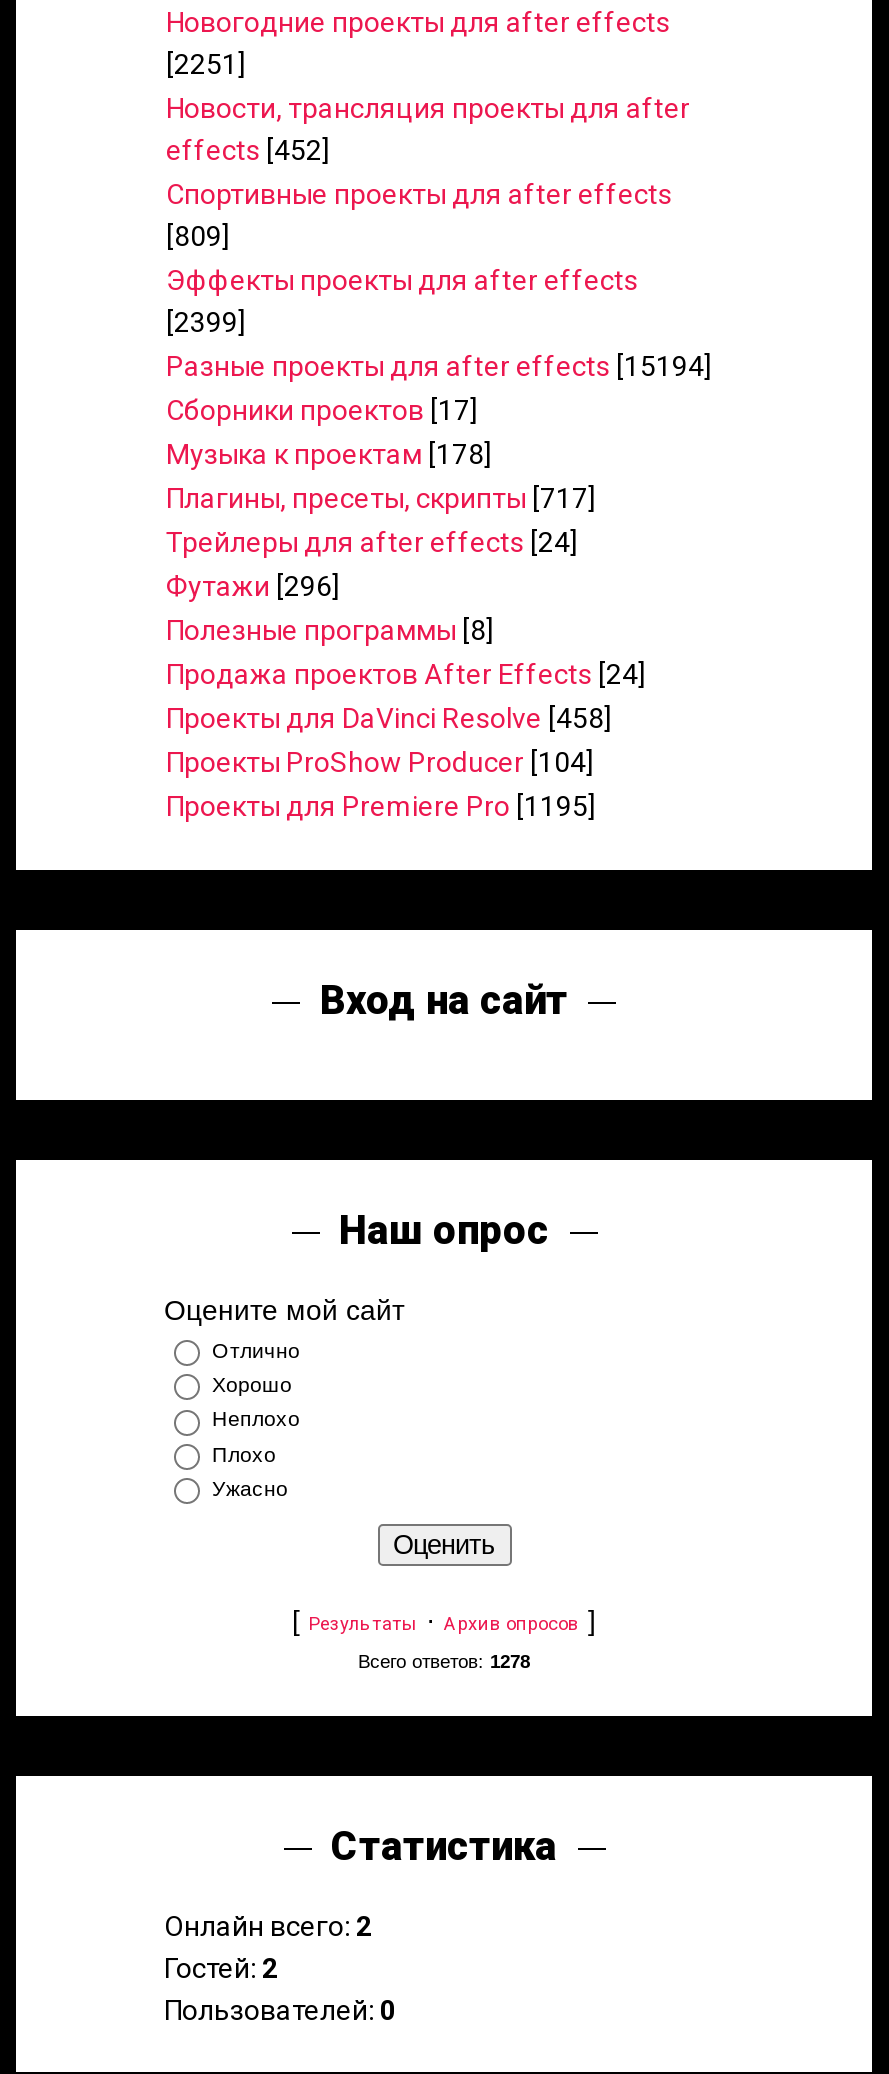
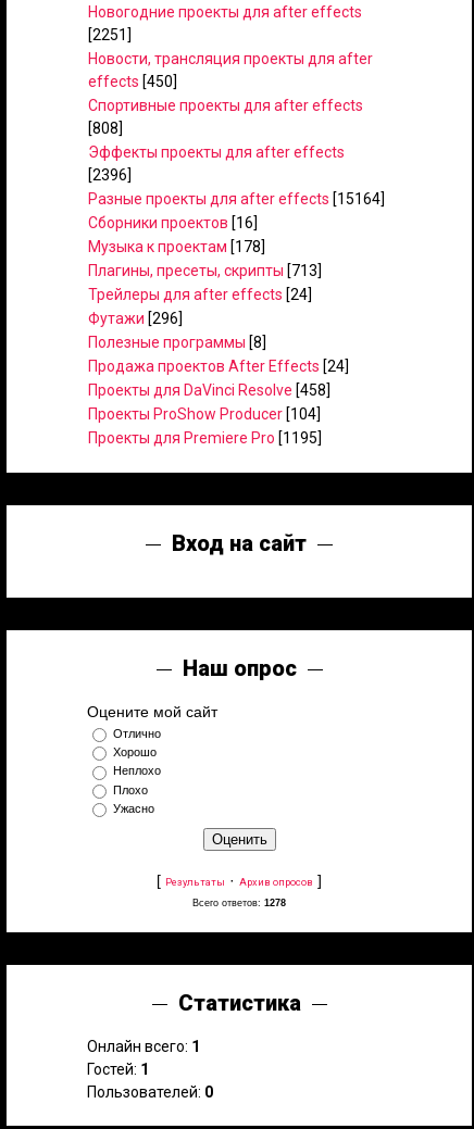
[166,134,330,166] effects [452] -> [88,73,177,90] effects [450]
[166,220,230,252] [809] -> [88,120,123,137] [808]
[166,306,246,338] [2399] -> [88,166,132,184] [2396]
[166,350,712,382] Разные проекты для after effects [15194] -> [88,190,385,208] Разные проекты для after effects [15164]
[166,394,478,426] Сборники проектов [17] -> [88,214,258,231] Сборники проектов [16]
[166,482,596,514] Плагины, пресеты, скрипты [717] -> [88,262,322,279] Плагины, пресеты, скрипты [713]
[164,1910,372,1942] Онлайн всего: 2 -> [87,1038,200,1055] Онлайн всего: 1
[164,1952,278,1984] Гостей: 2 -> [87,1060,149,1078] Гостей: 1

